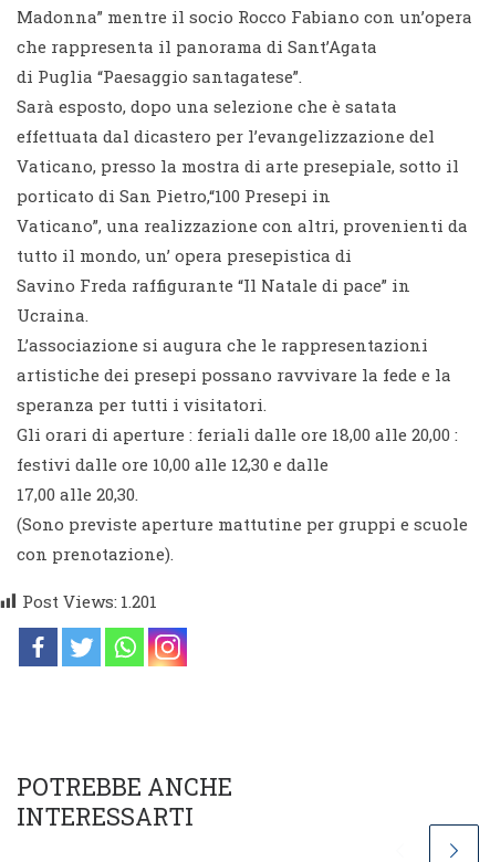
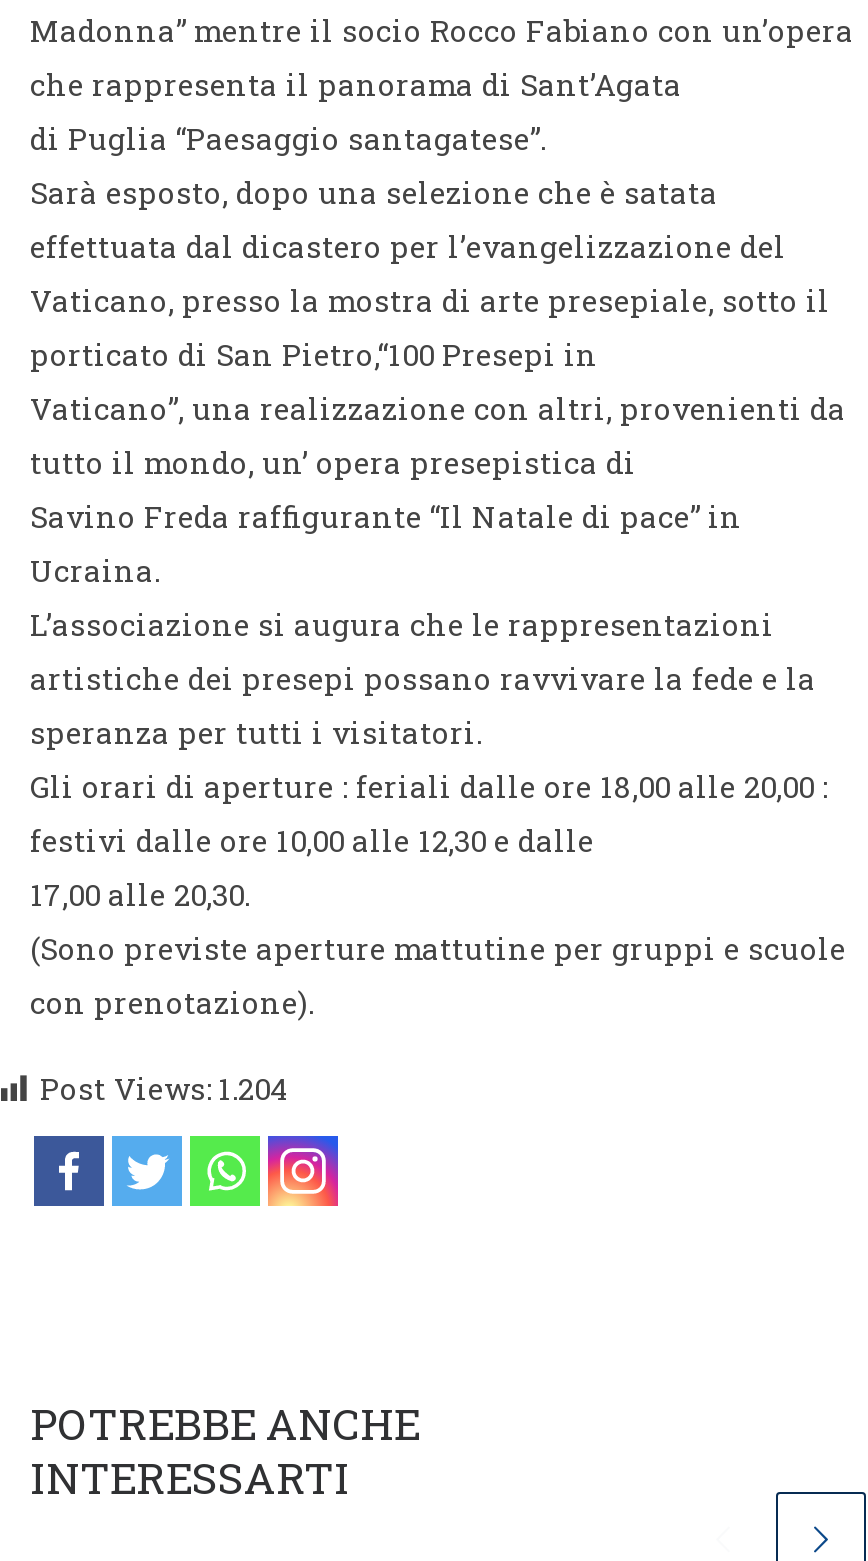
[22,590,157,612] Post Views: 1.201 -> [40,1067,290,1107] Post Views: 1.204

